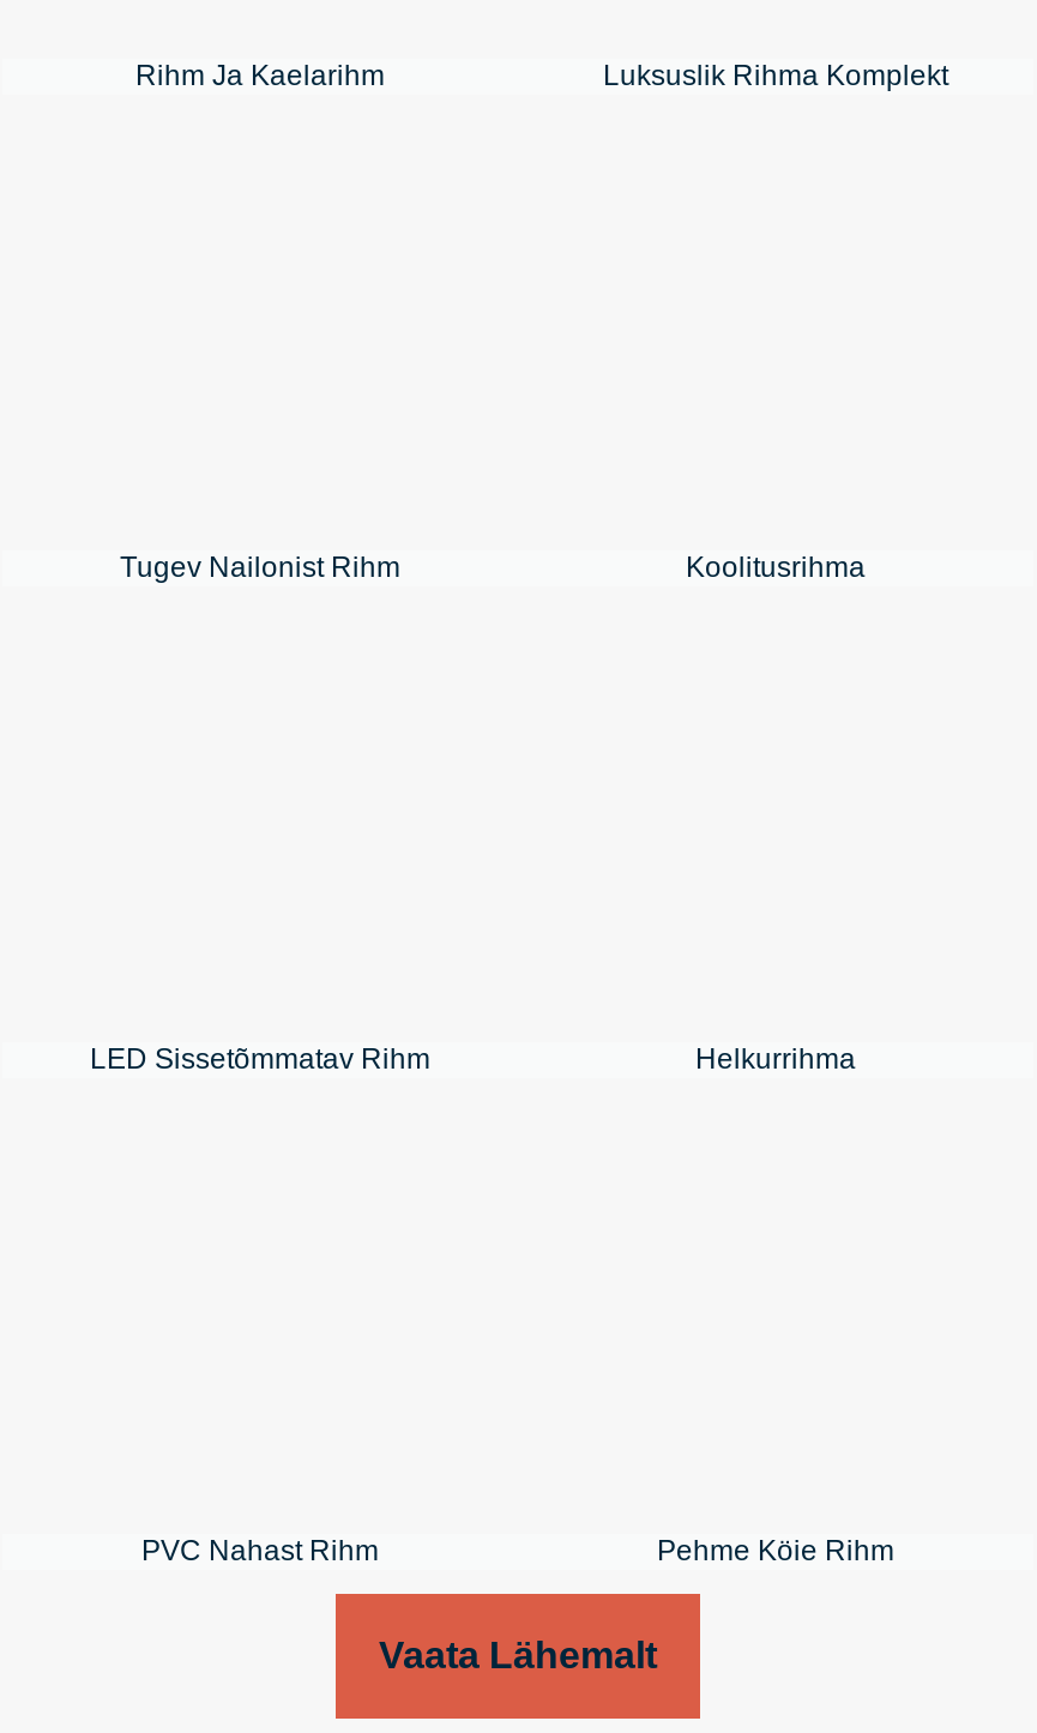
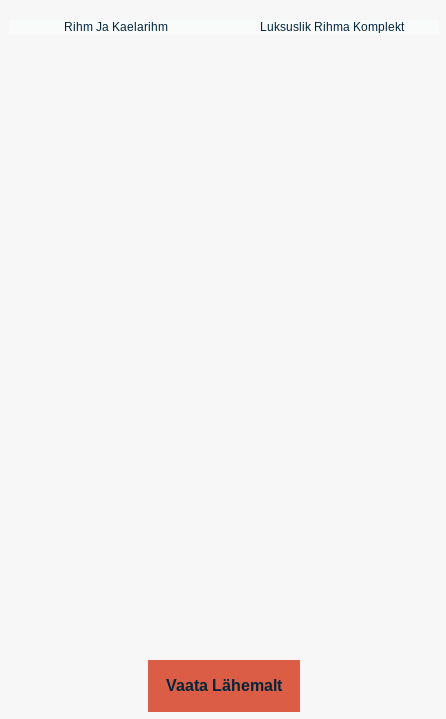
[120,550,866,584] Tugev Nailonist Rihm | Koolitusrihma -> none
[90,1042,856,1076] LED Sissetõmmatav Rihm | Helkurrihma -> none
[141,1534,894,1567] PVC Nahast Rihm | Pehme Köie Rihm -> none

